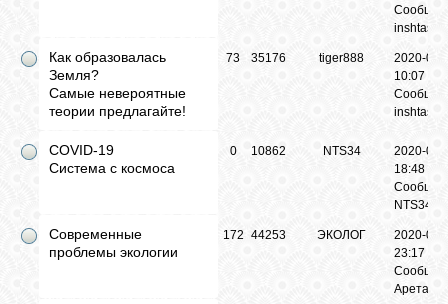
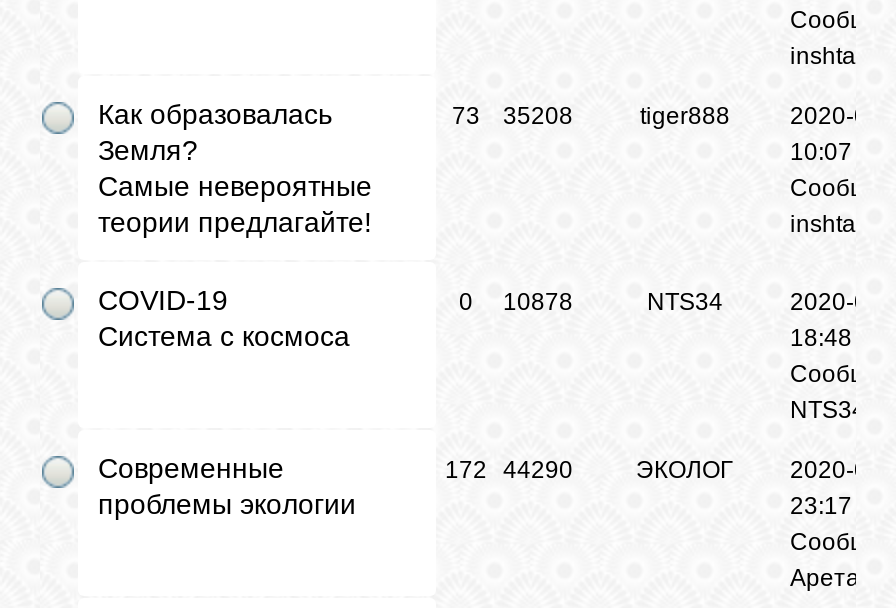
[226,51,286,65] 73 35176 -> [452,102,573,130] 73 35208
[229,144,286,158] 0 10862 -> [459,288,573,316] 0 10878
[222,228,286,242] 172 44253 -> [445,456,573,484] 172 44290

